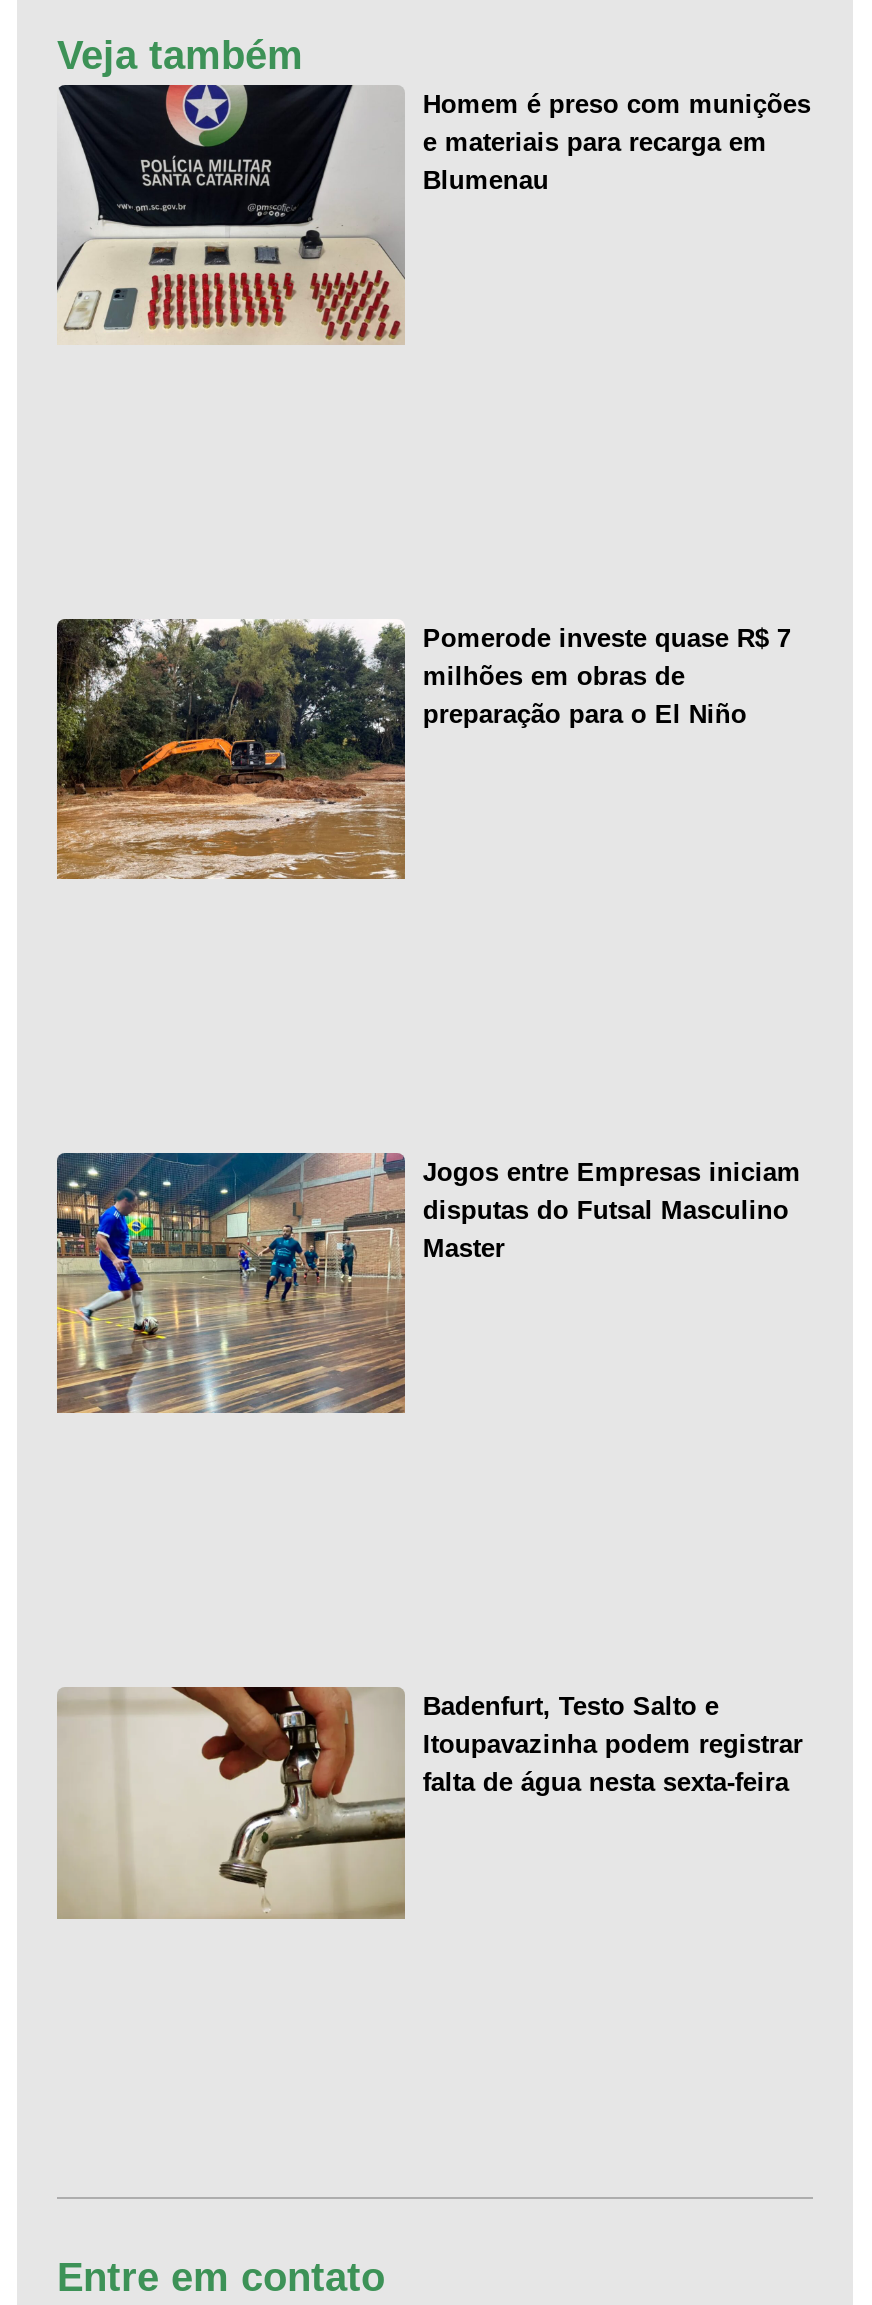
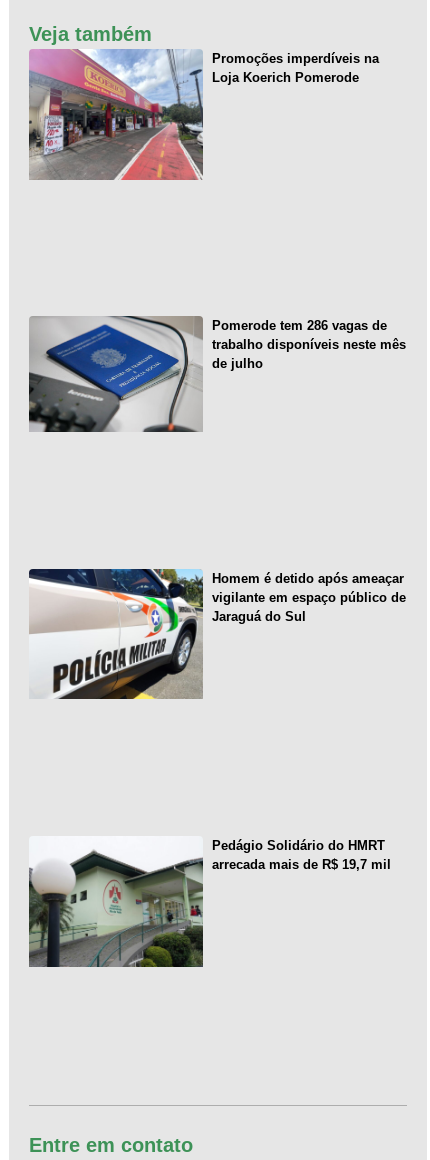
[57,82,811,346] [image] | Homem é preso com munições | e materiais para recarga em | Blumenau -> [28,49,379,181] [image] | Promoções imperdíveis na | Loja Koerich Pomerode
[55,618,791,880] [image] | Pomerode investe quase R$ 7 | milhões em obras de | preparação para o El Niño -> [28,315,406,446] [image] | Pomerode tem 286 vagas de | trabalho disponíveis neste mês | de julho
[55,1124,801,1414] [image] | Jogos entre Empresas iniciam | disputas do Futsal Masculino | Master -> [28,568,406,713] [image] | Homem é detido após ameaçar | vigilante em espaço público de | Jaraguá do Sul
[57,1682,803,1920] [image] | Badenfurt, Testo Salto e | Itoupavazinha podem registrar | falta de água nesta sexta-feira -> [28,838,391,968] [image] | Pedágio Solidário do HMRT | arrecada mais de R$ 19,7 mil

